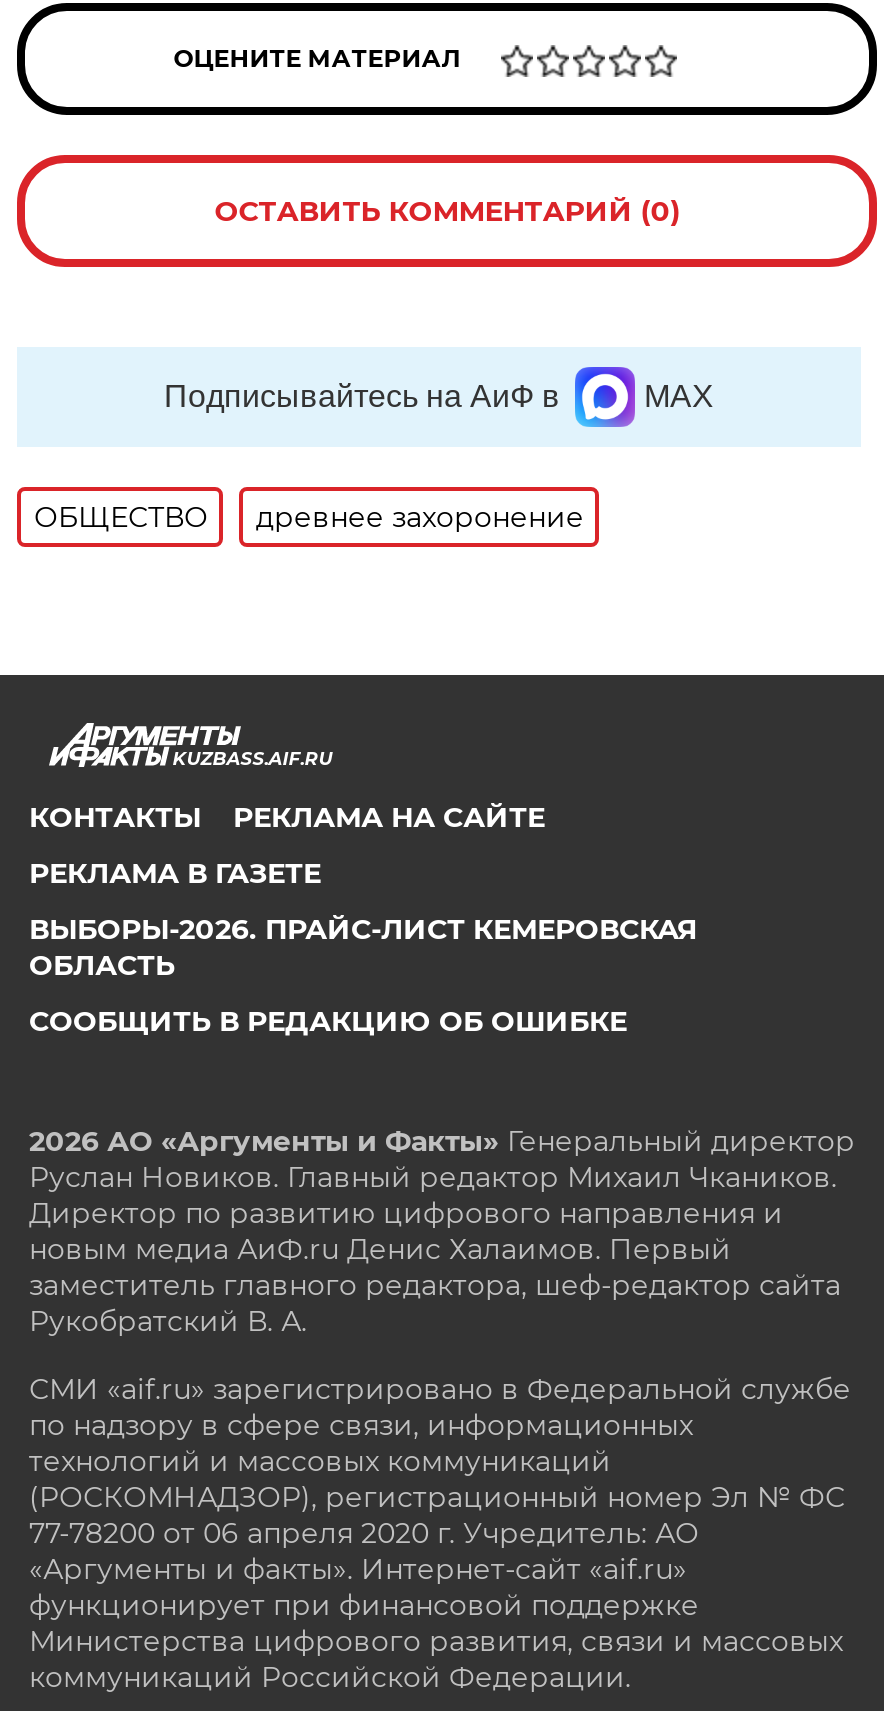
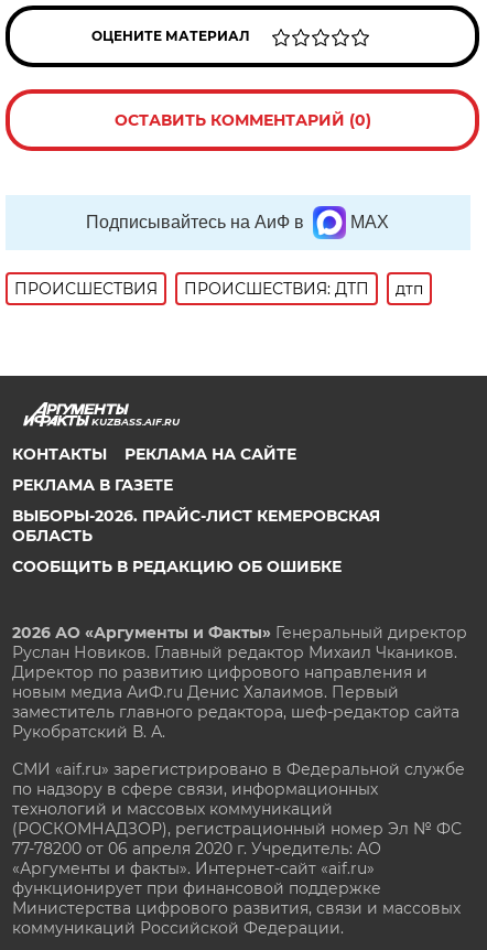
[34,499,584,535] ОБЩЕСТВО | древнее захоронение -> [15,279,424,298] ПРОИСШЕСТВИЯ | ПРОИСШЕСТВИЯ: ДТП | дтп

